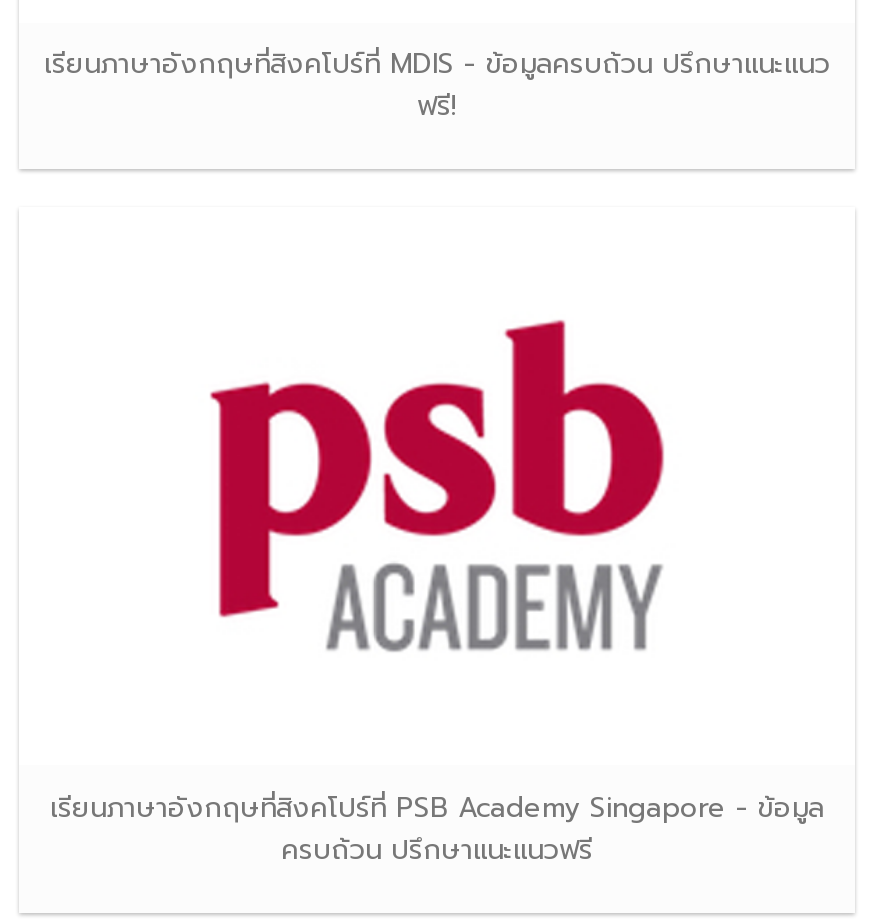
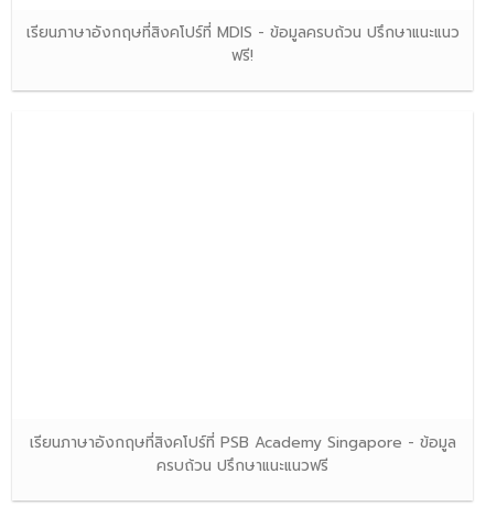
[209,319,665,653] [image] -> none

